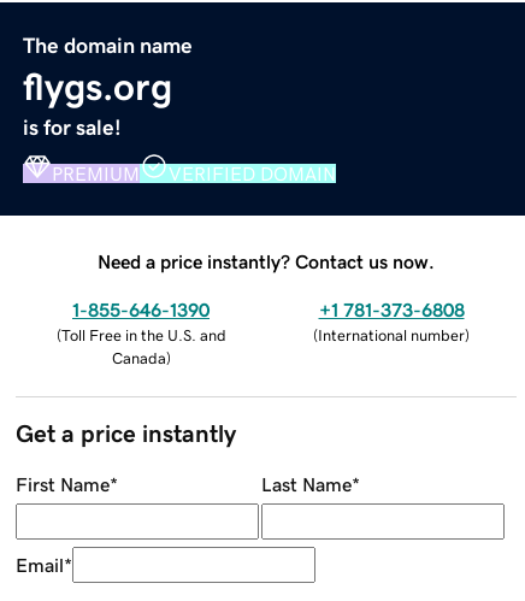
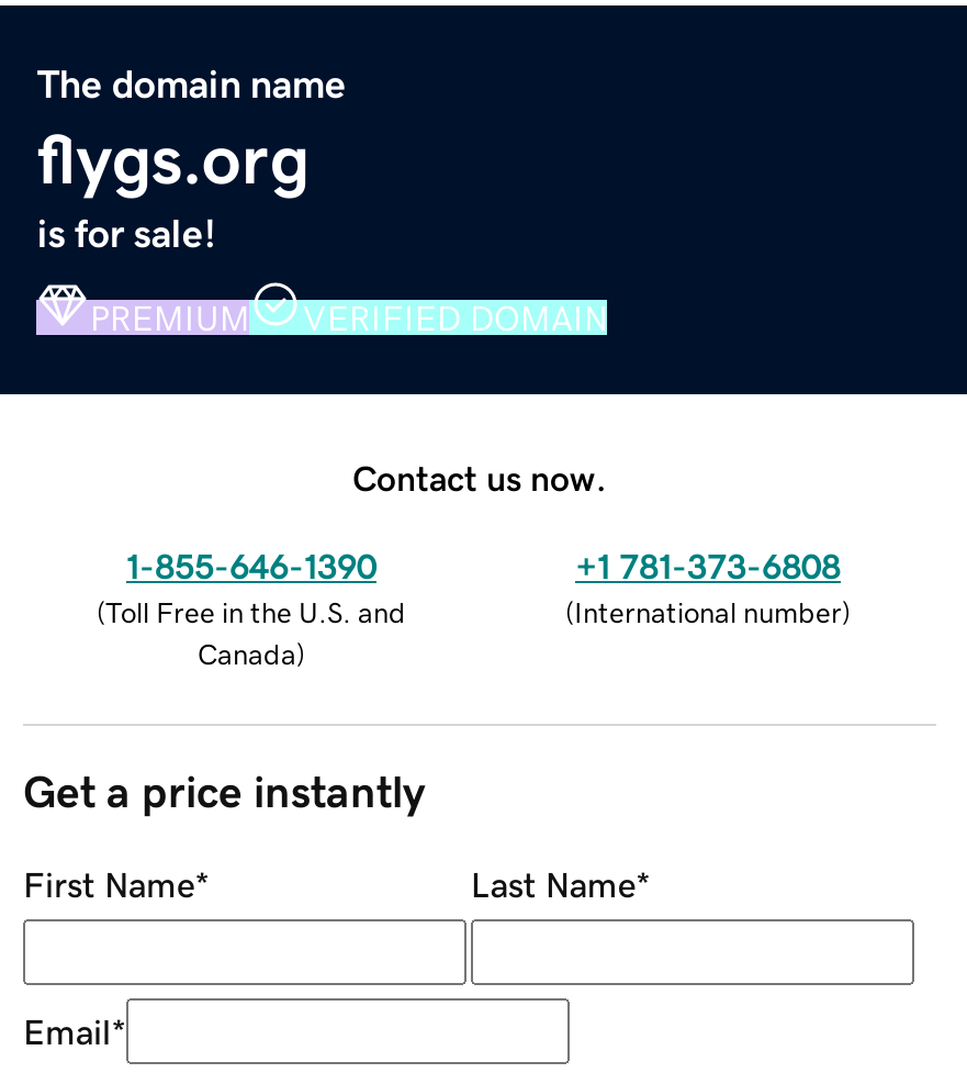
[98,251,435,271] Need a price instantly? Contact us now. -> [352,459,607,494] Contact us now.

